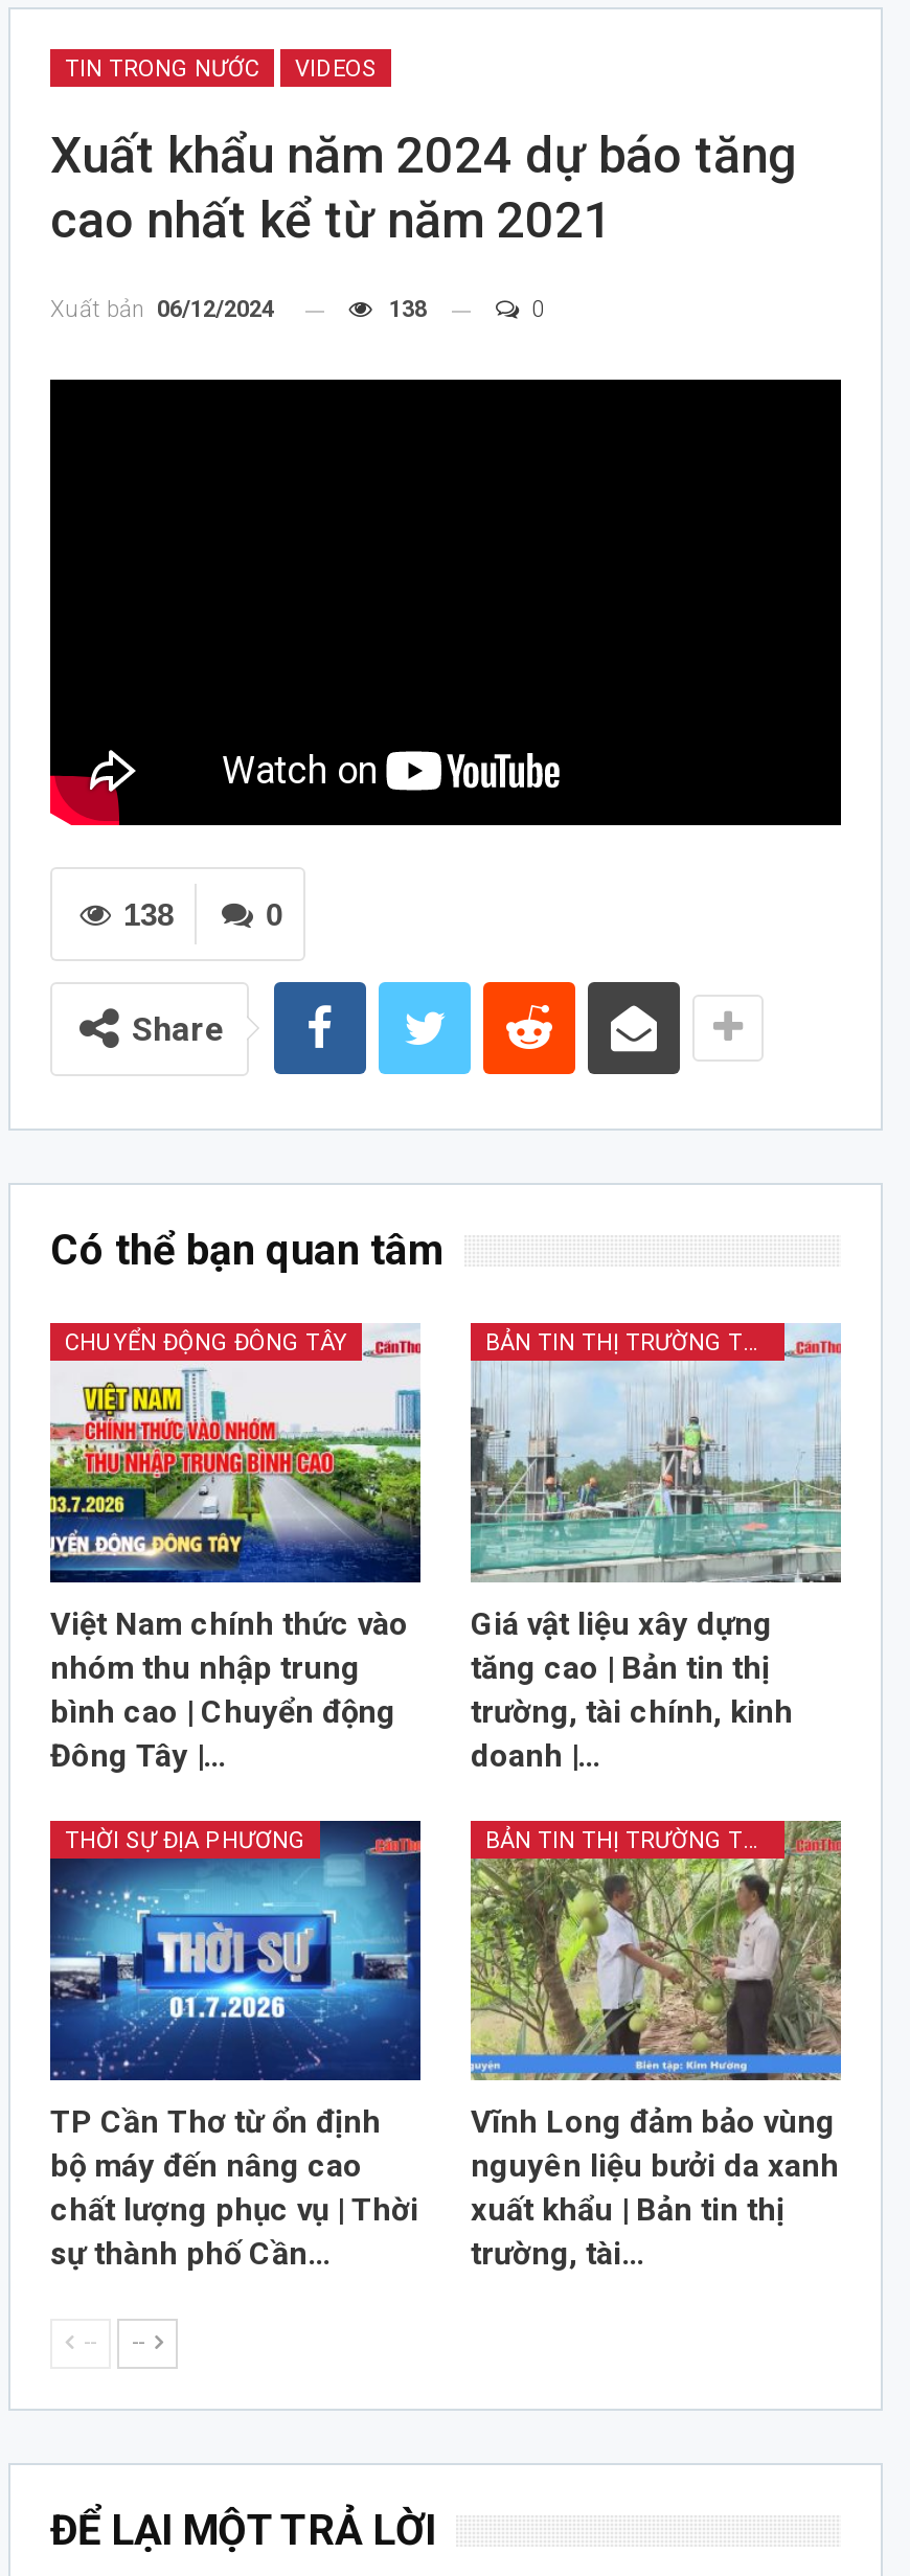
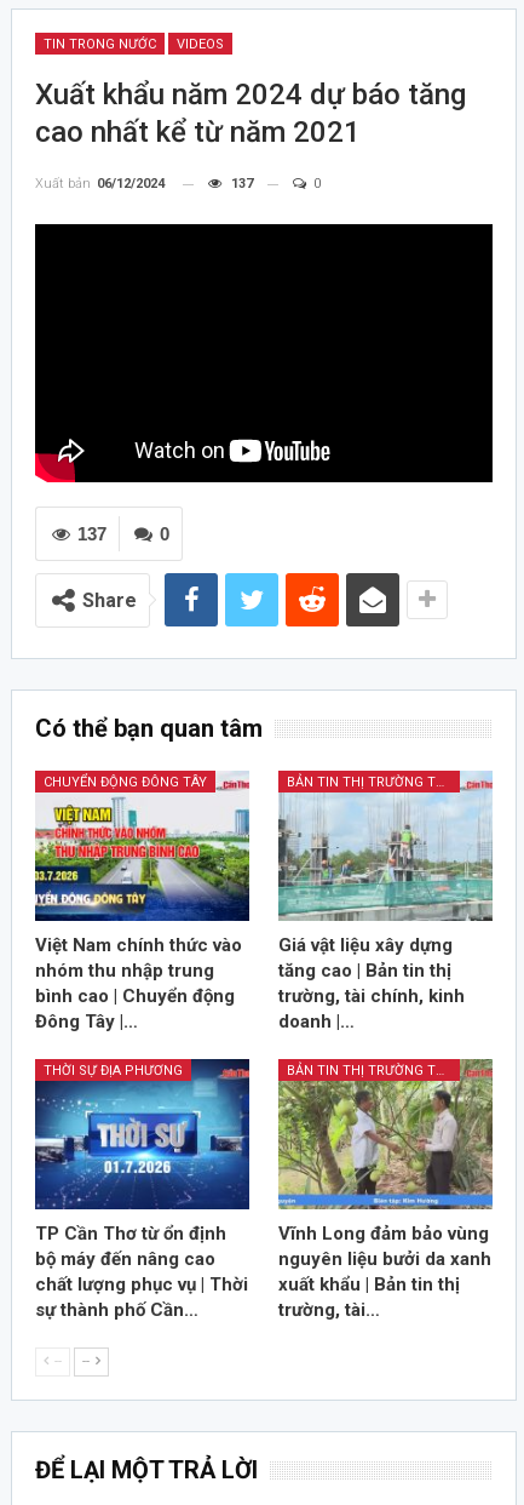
[389,296,427,324] 138 -> [231,176,253,192] 137
[123,896,174,931] 138 -> [77,523,106,544] 137

